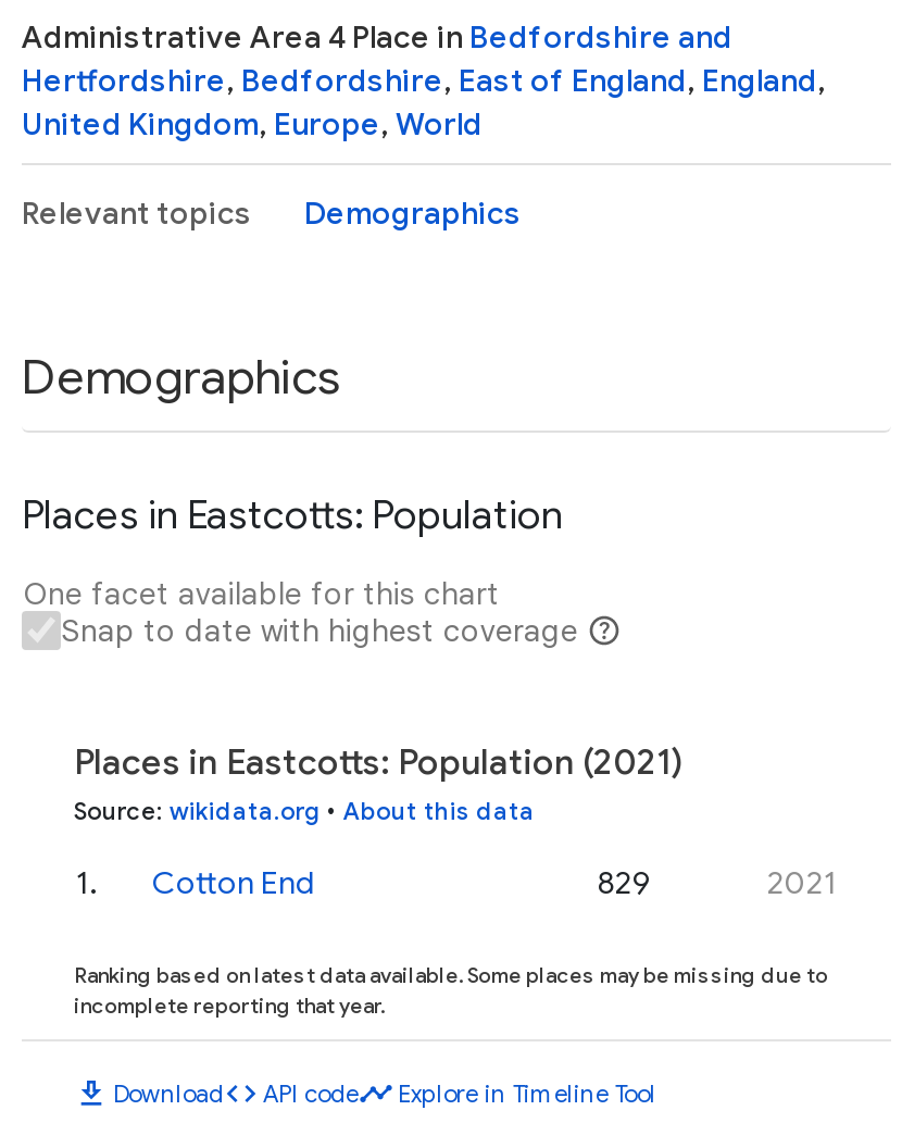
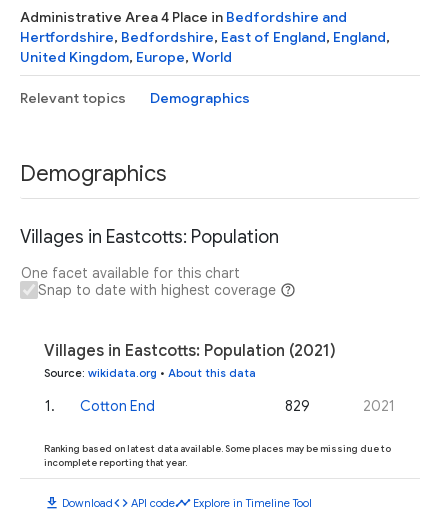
[22,491,563,539] Places in Eastcotts: Population -> [20,226,279,248] Villages in Eastcotts: Population
[74,741,685,785] Places in Eastcotts: Population (2021) -> [44,341,336,361] Villages in Eastcotts: Population (2021)

